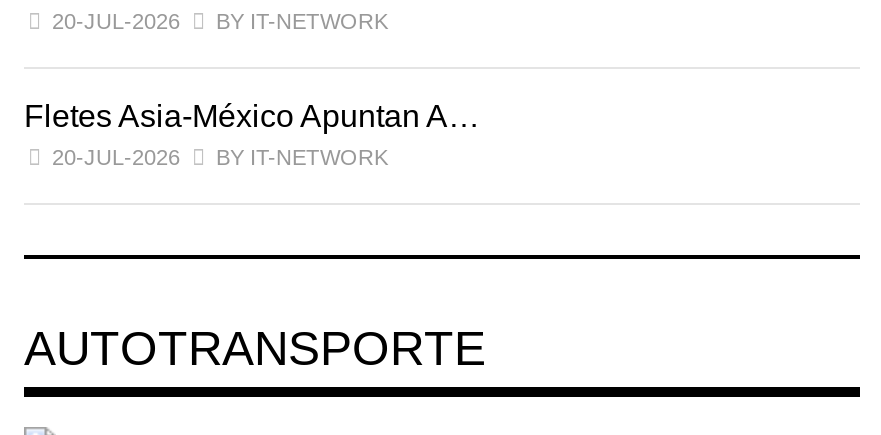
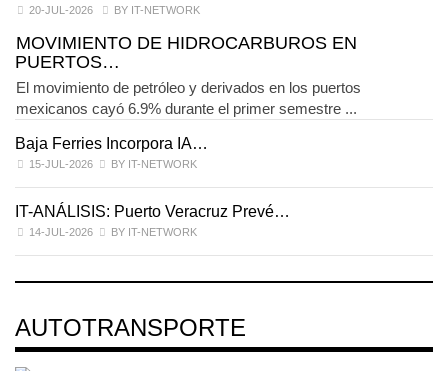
[24,98,480,168] Fletes Asia-México Apuntan A… | 20-JUL-2026 -> [15,32,361,237] MOVIMIENTO DE HIDROCARBUROS EN | PUERTOS… | El movimiento de petróleo y derivados en los puertos | mexicanos cayó 6.9% durante el primer semestre ... | Baja Ferries Incorpora IA… | 15-JUL-2026 | BY IT-NETWORK | IT-ANÁLISIS: Puerto Veracruz Prevé… | 14-JUL-2026

